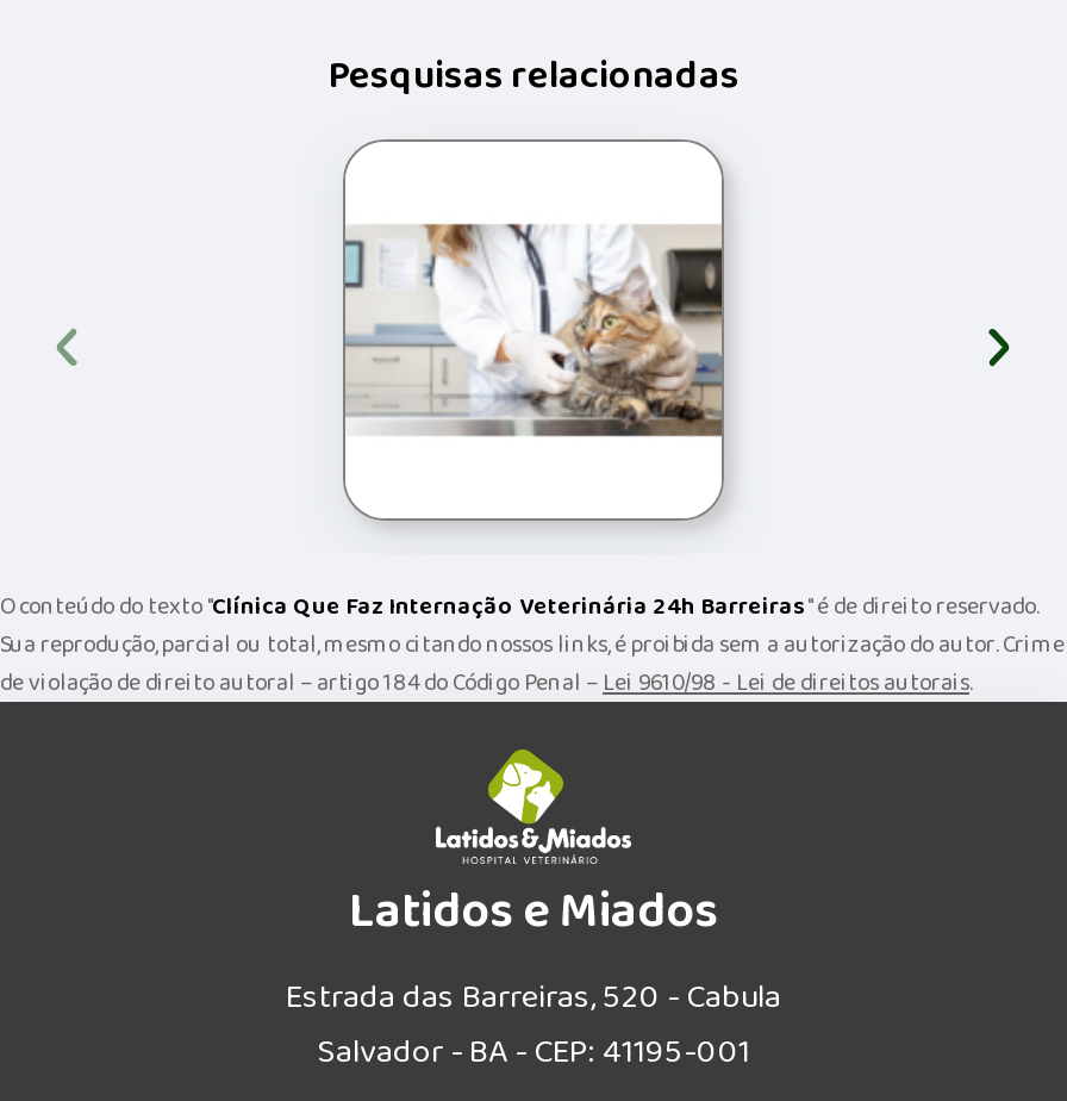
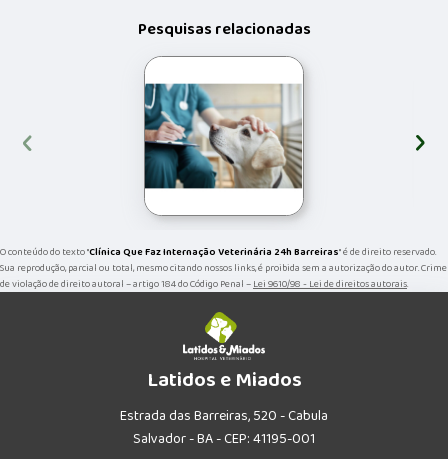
[343,204,724,456] [image] -> [144,82,303,190] [image]

